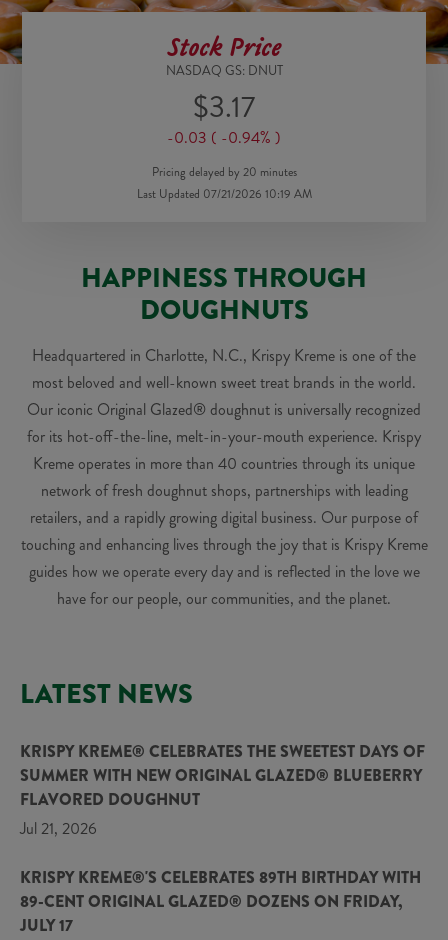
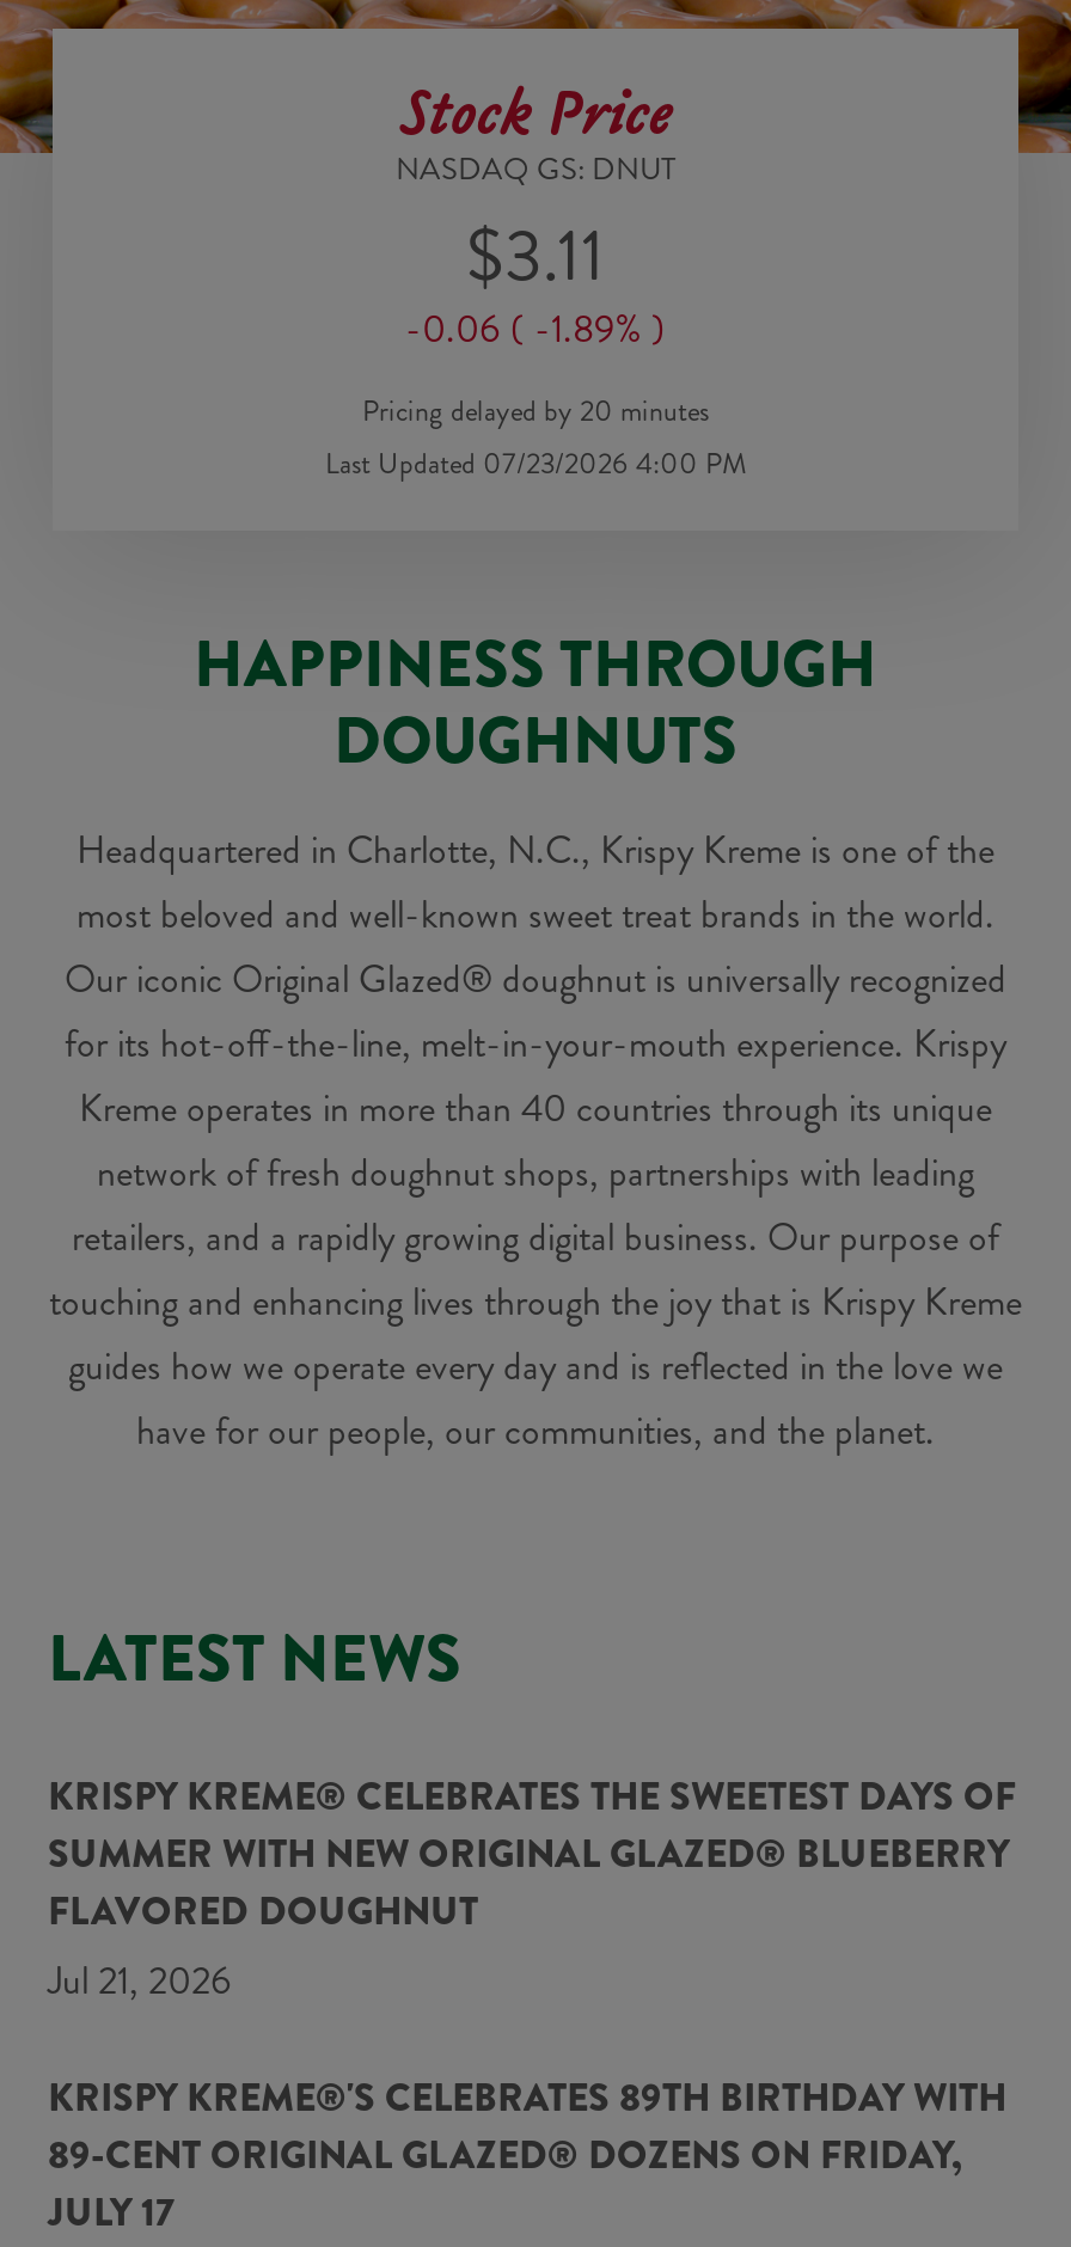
[209,86,255,128] 3.17 -> [504,206,605,306] 3.11
[167,126,281,149] -0.03 ( -0.94% ) -> [405,301,666,356] -0.06 ( -1.89% )
[136,185,311,203] Last Updated 07/21/2026 10:19 AM -> [325,442,746,485] Last Updated 07/23/2026 4:00 PM

